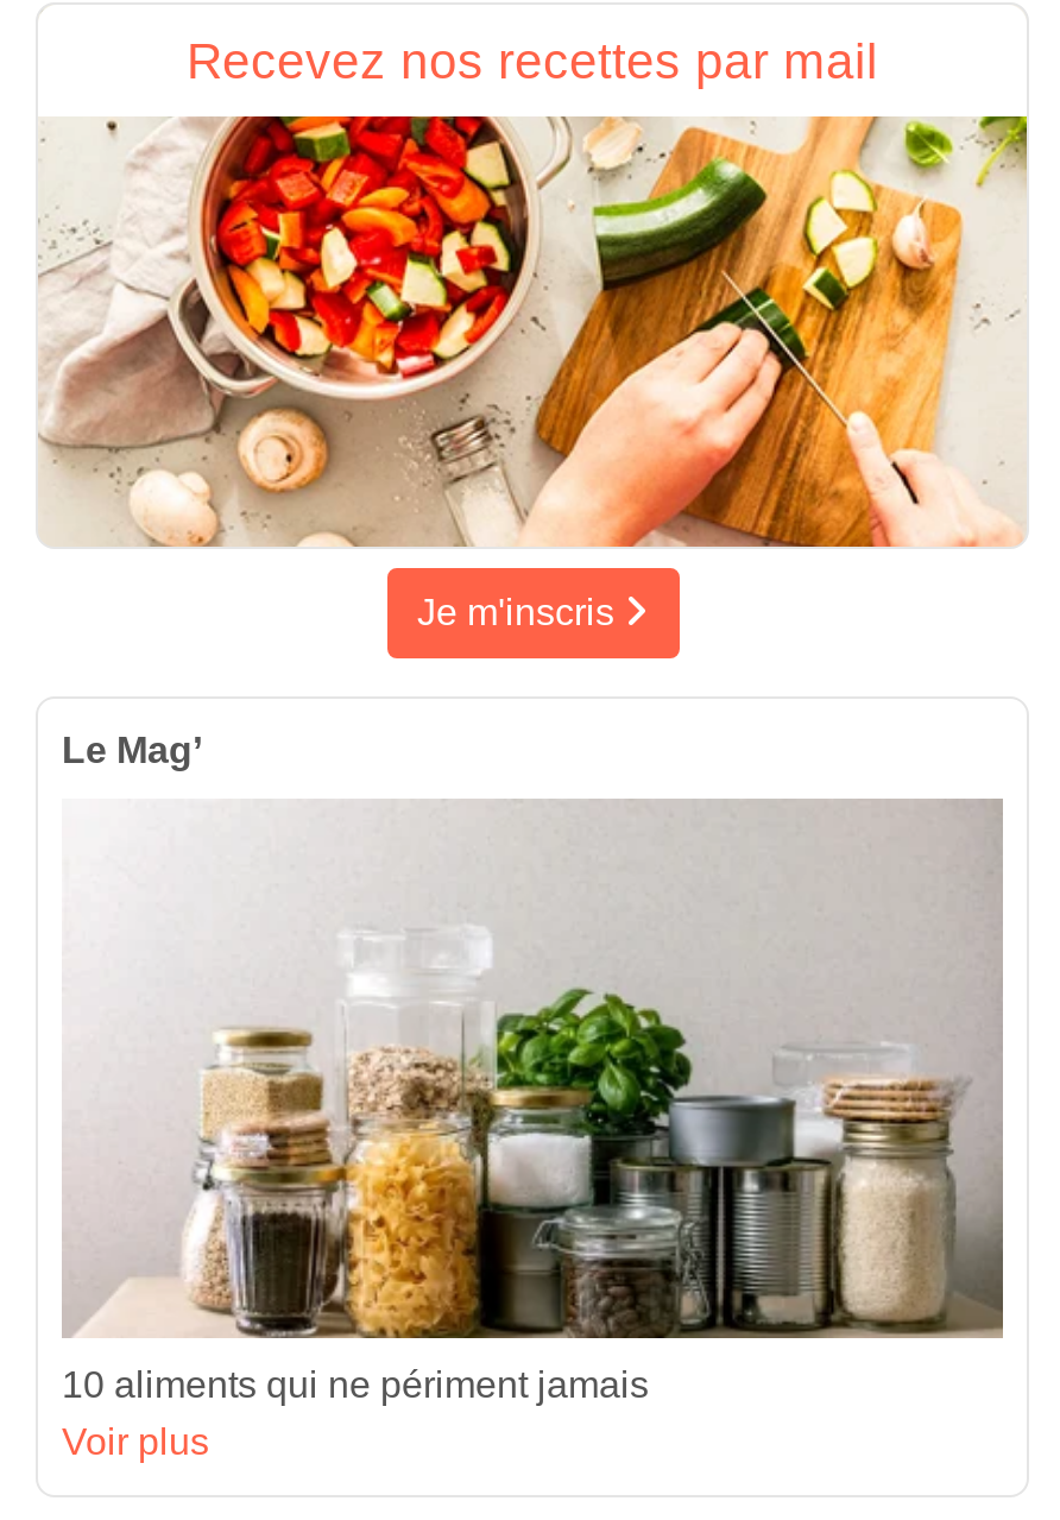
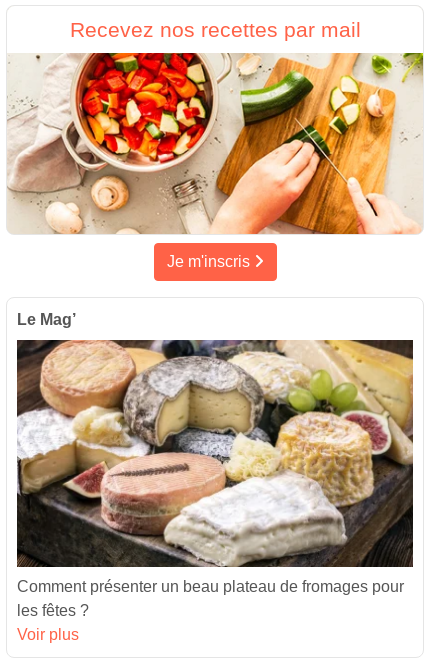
[62,799,1003,1404] [image] | 10 aliments qui ne périment jamais -> [16,339,413,618] [image] | Comment présenter un beau plateau de fromages pour | les fêtes ?

